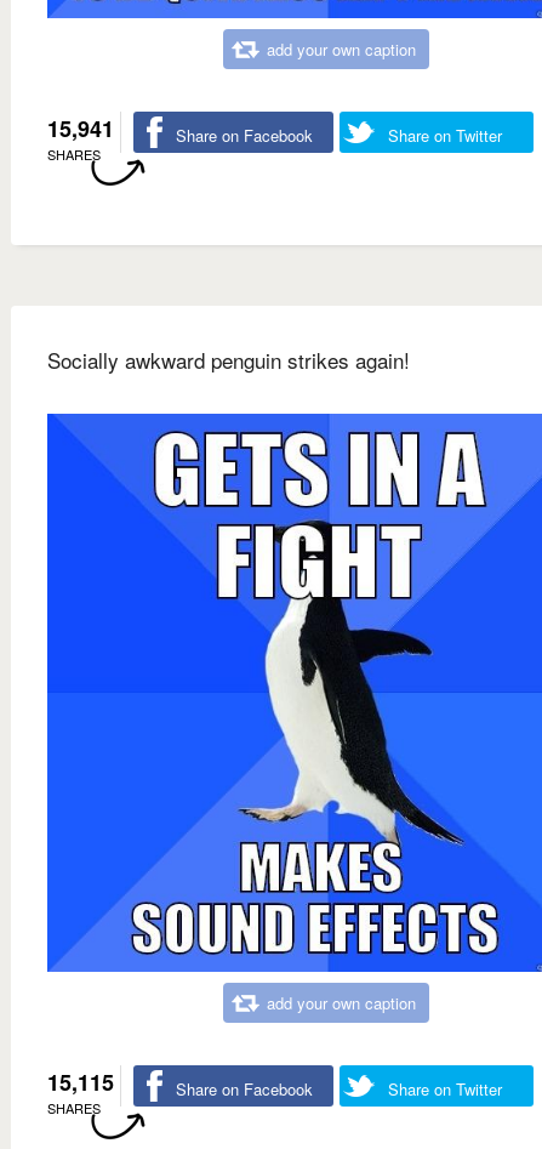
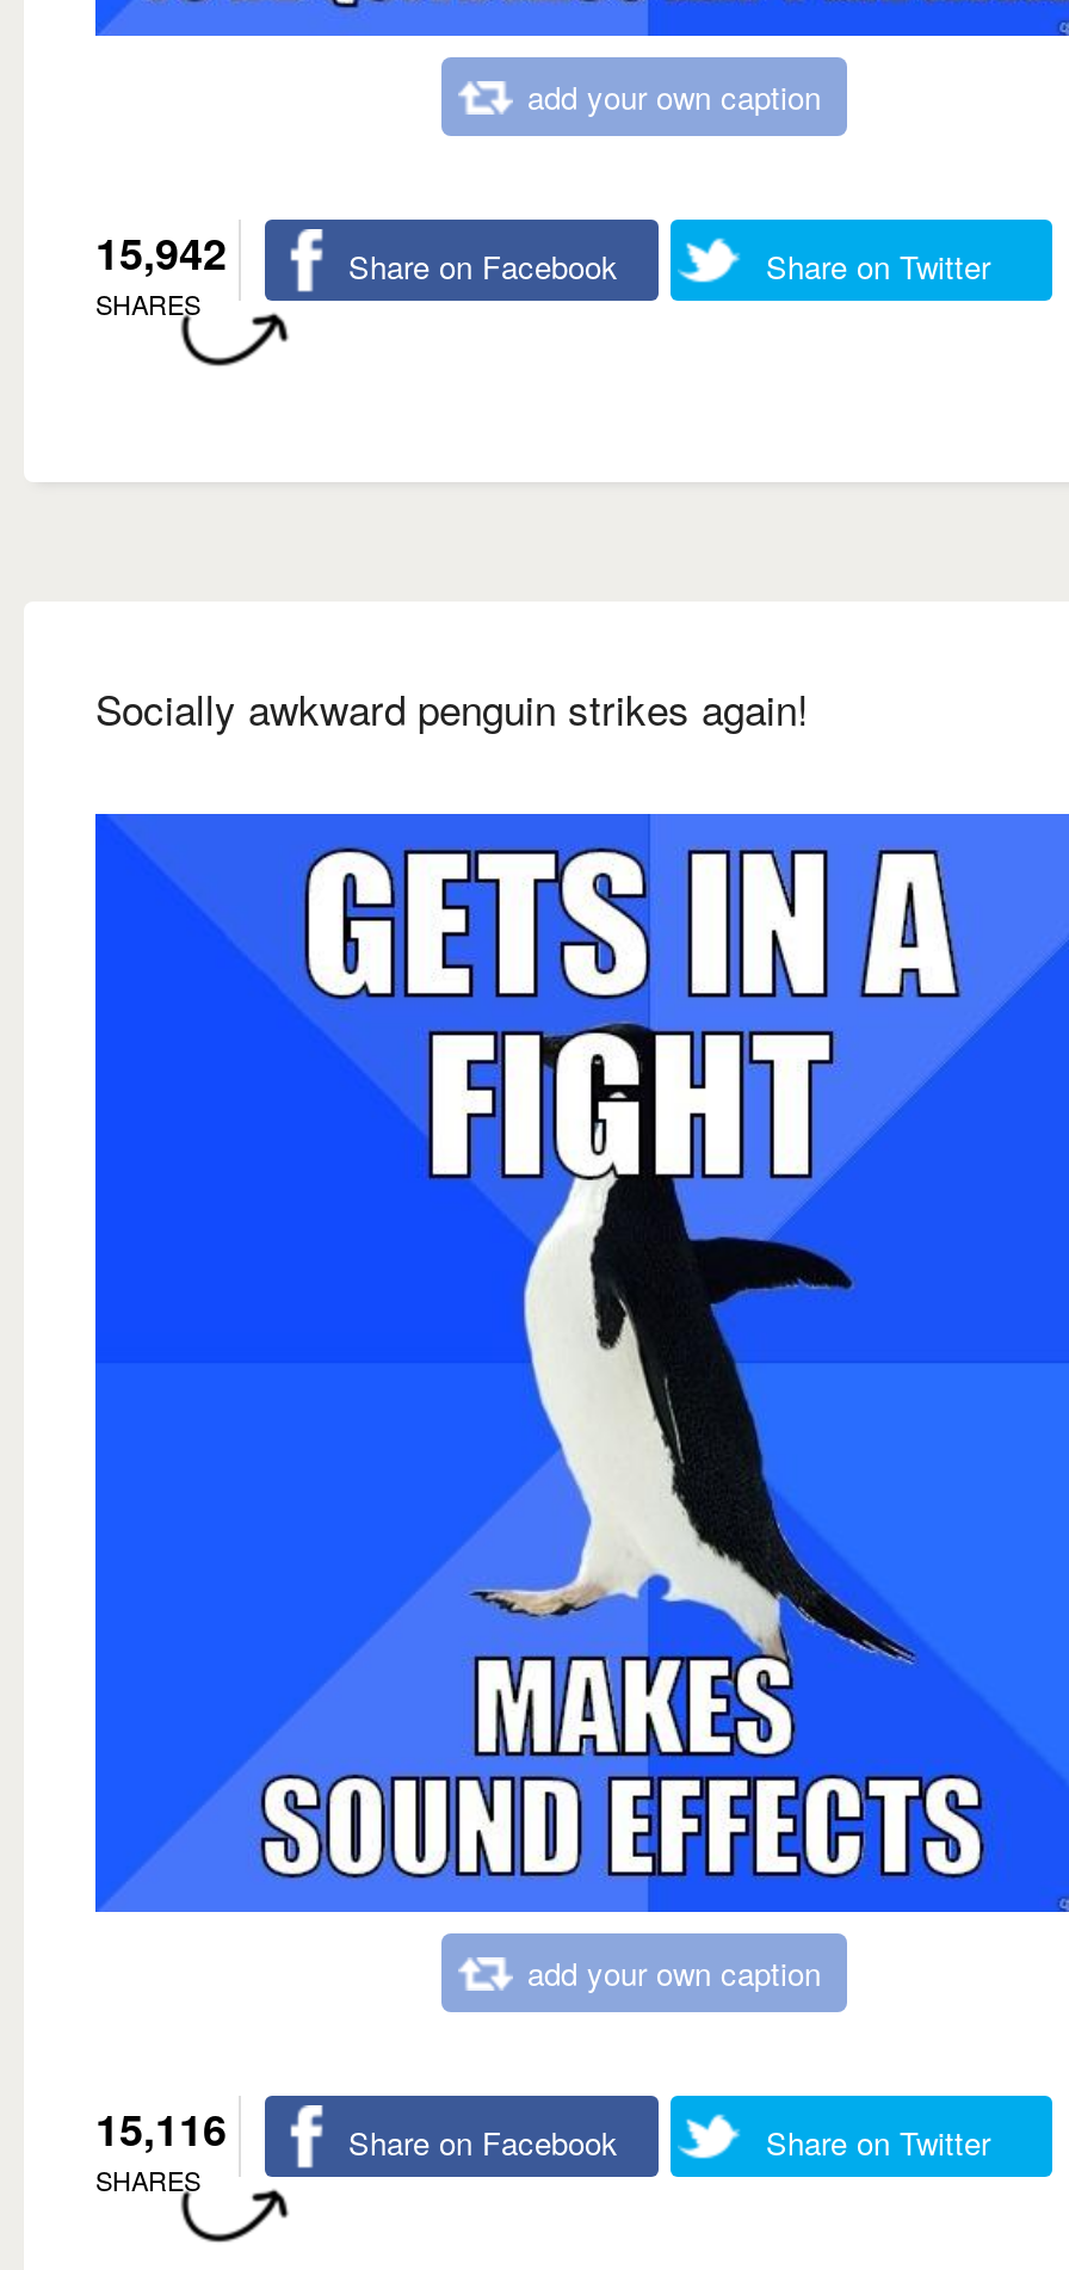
[47,113,114,144] 15,941 -> [95,222,227,284] 15,942
[47,1066,114,1098] 15,115 -> [95,2098,227,2160] 15,116

